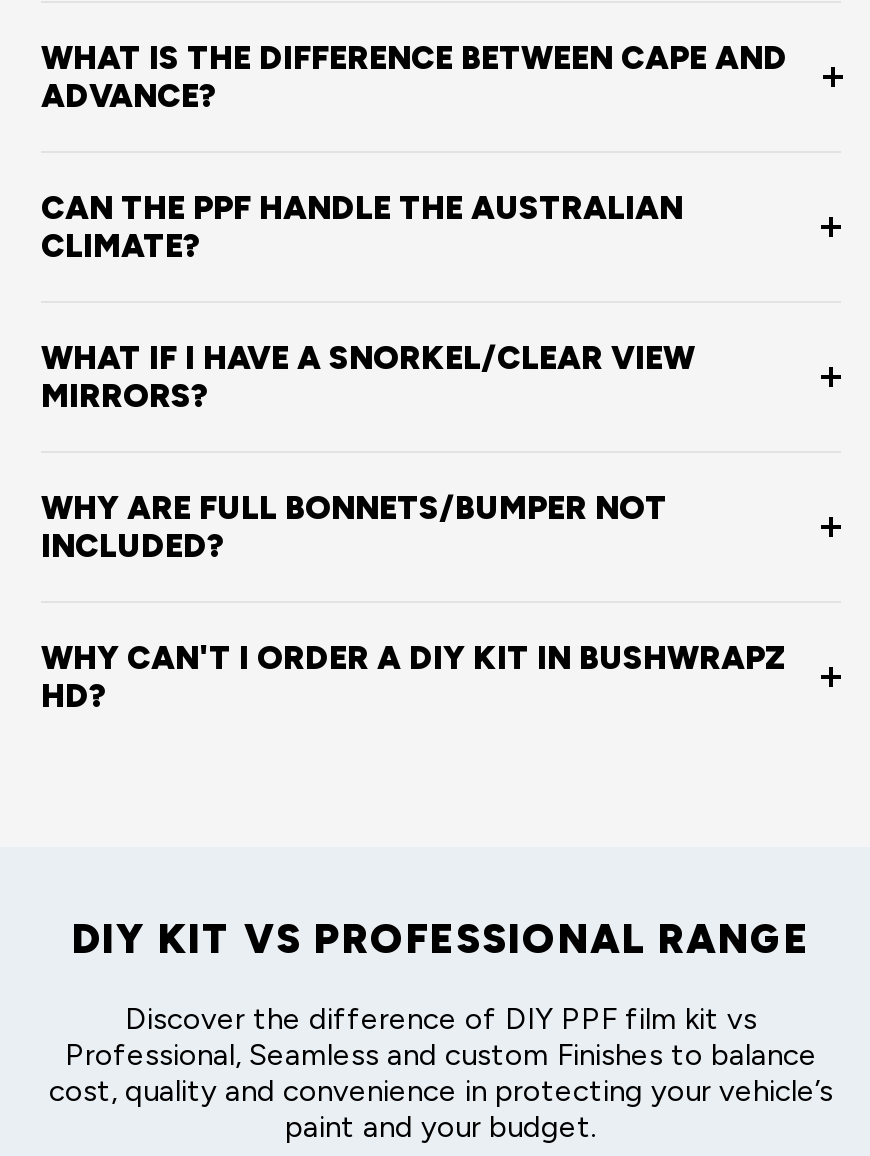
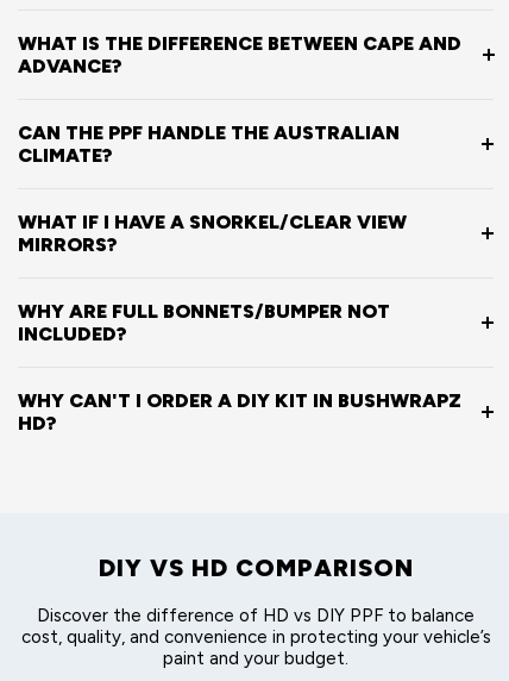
[72,915,810,963] DIY KIT VS PROFESSIONAL RANGE -> [98,553,413,582] DIY VS HD COMPARISON
[49,1001,833,1109] Discover the difference of DIY PPF film kit vs | Professional, Seamless and custom Finishes to balance | cost, quality and convenience in protecting your vehicle’s -> [21,605,491,648] Discover the difference of HD vs DIY PPF to balance | cost, quality, and convenience in protecting your vehicle’s

